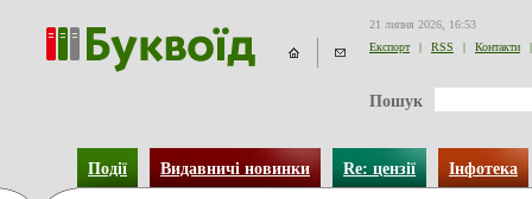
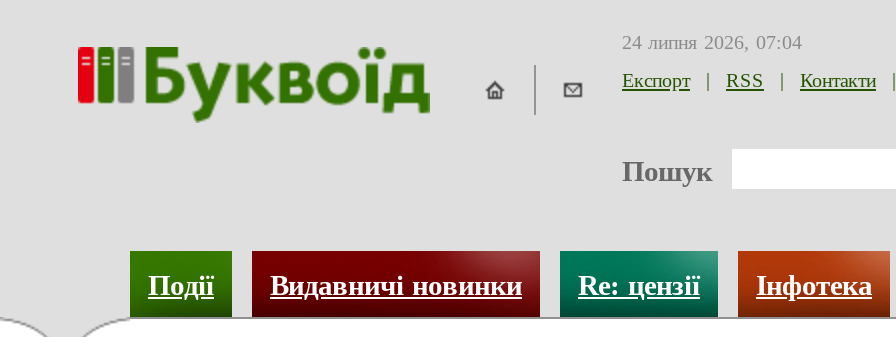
[369,18,476,31] 21 липня 2026, 16:53 -> [622,31,802,53] 24 липня 2026, 07:04

